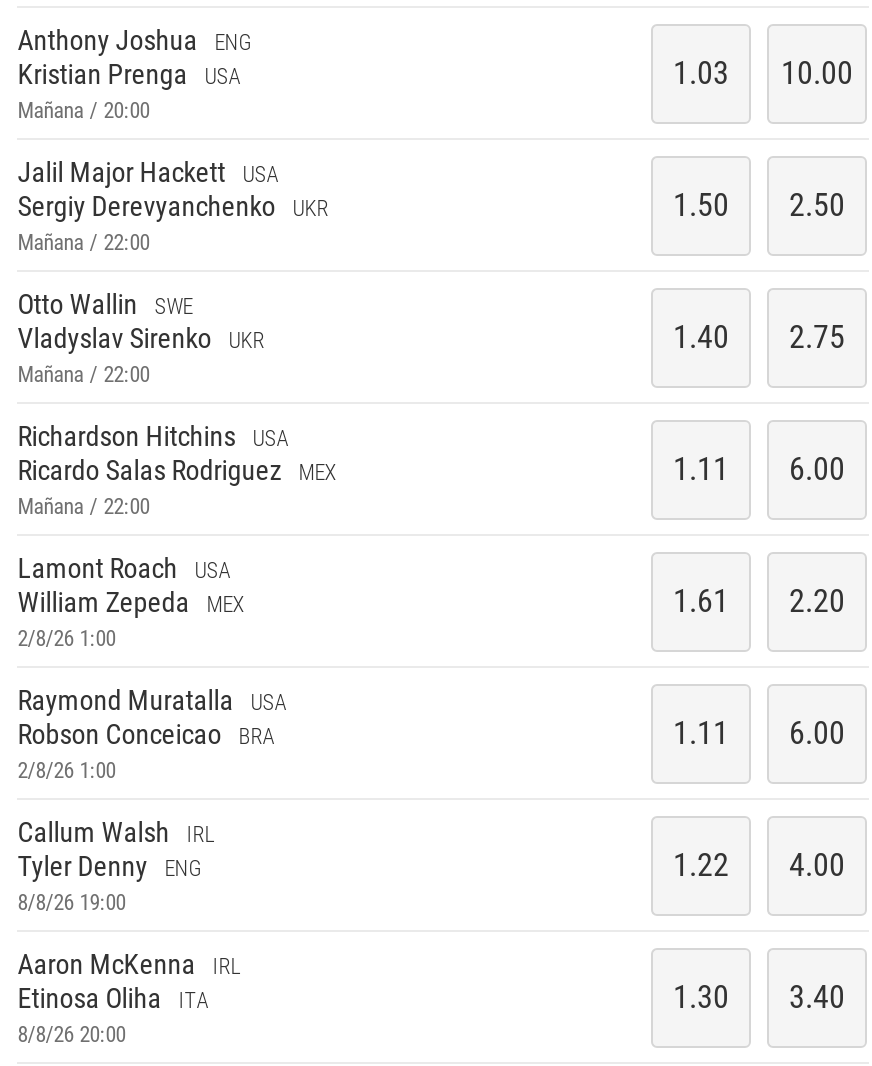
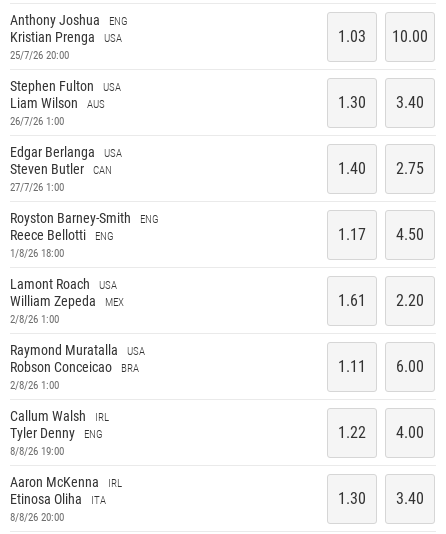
[17,99,149,125] Mañana / 20:00 -> [10,49,69,62] 25/7/26 20:00
[17,156,328,257] Jalil Major Hackett USA | Sergiy Derevyanchenko UKR | Mañana / 22:00 -> [10,78,121,128] Stephen Fulton USA | Liam Wilson AUS | 26/7/26 1:00
[673,186,845,224] 1.50 | 2.50 -> [338,93,424,112] 1.30 | 3.40
[17,288,264,389] Otto Wallin SWE | Vladyslav Sirenko UKR | Mañana / 22:00 -> [10,144,122,194] Edgar Berlanga USA | Steven Butler CAN | 27/7/26 1:00
[17,420,336,521] Richardson Hitchins USA | Ricardo Salas Rodriguez MEX | Mañana / 22:00 -> [10,210,159,260] Royston Barney-Smith ENG | Reece Bellotti ENG | 1/8/26 18:00
[673,450,845,488] 1.11 | 6.00 -> [338,225,424,244] 1.17 | 4.50

